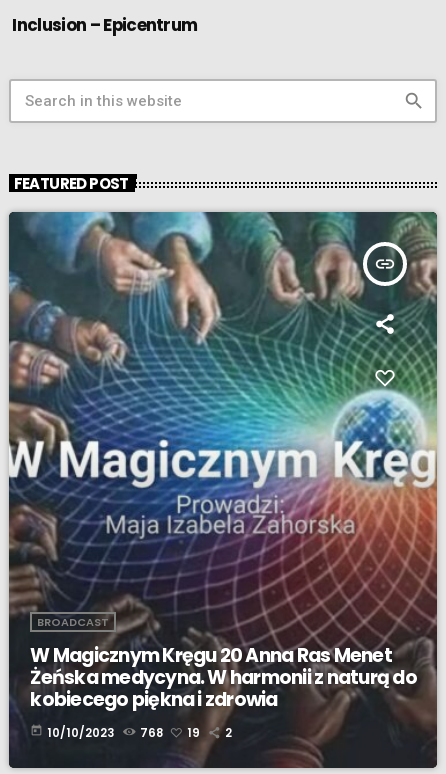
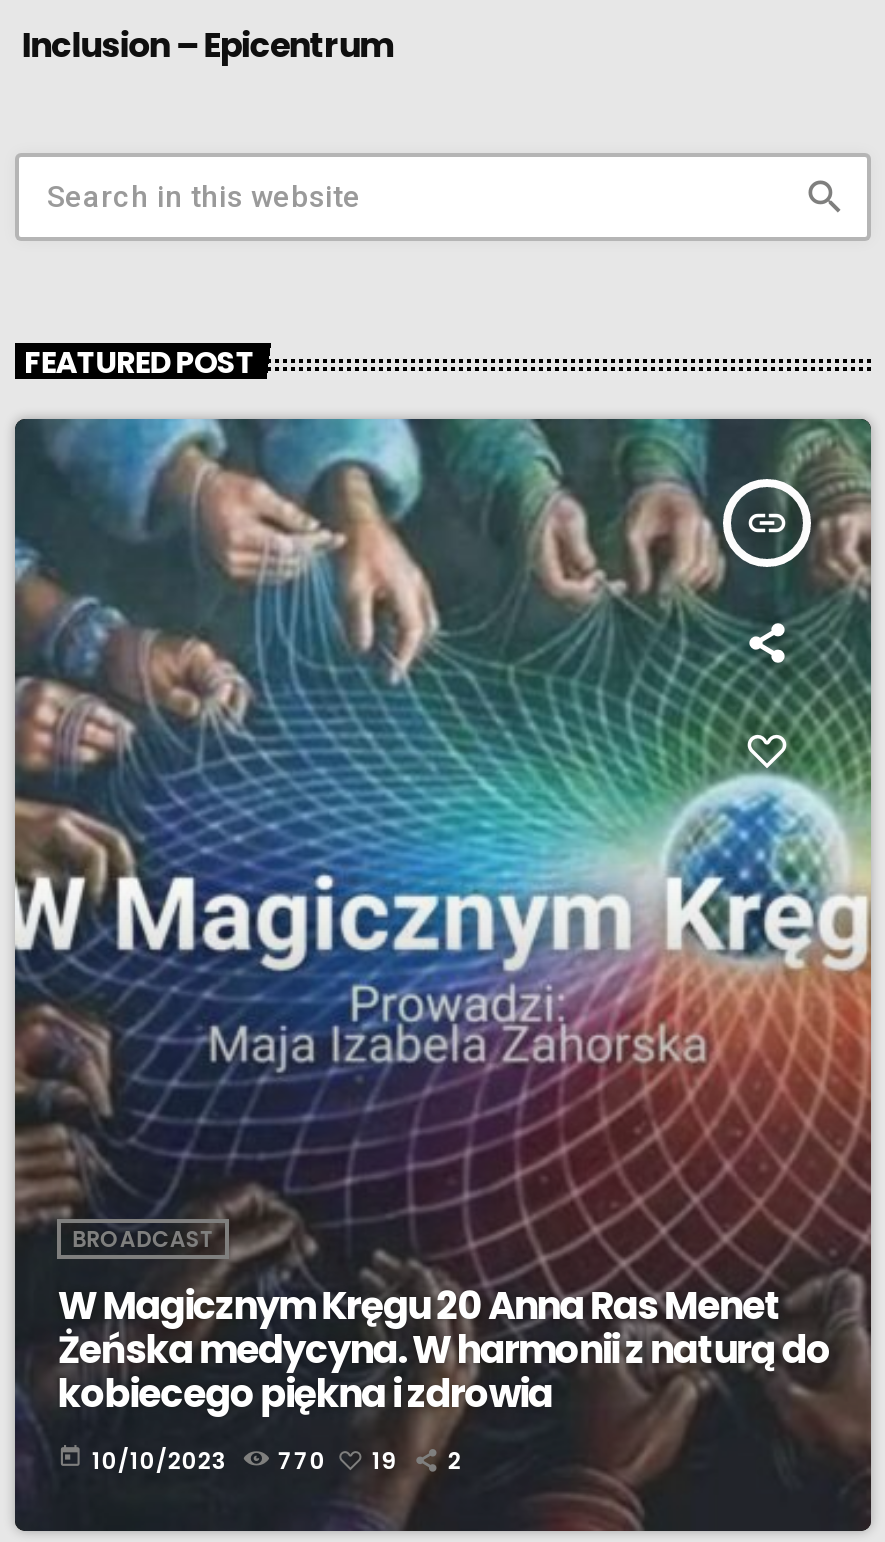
[140,725,164,741] 768 -> [278,1446,326,1478] 770

